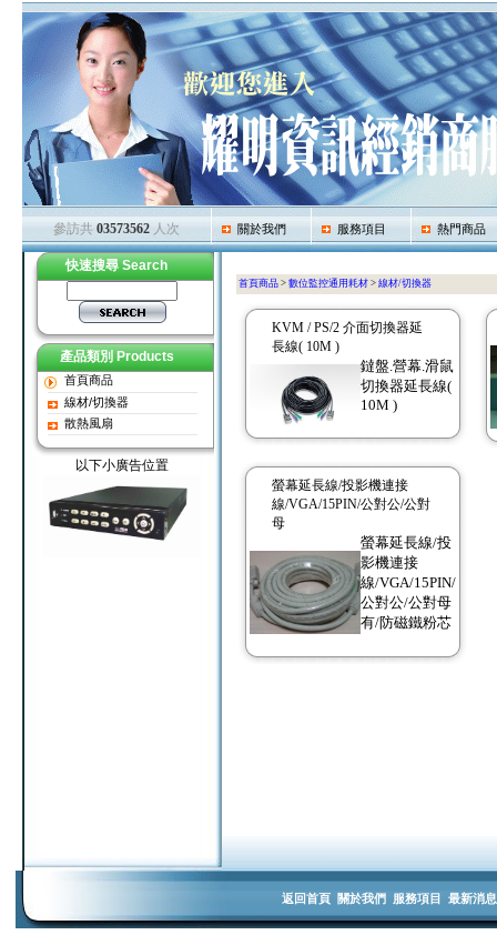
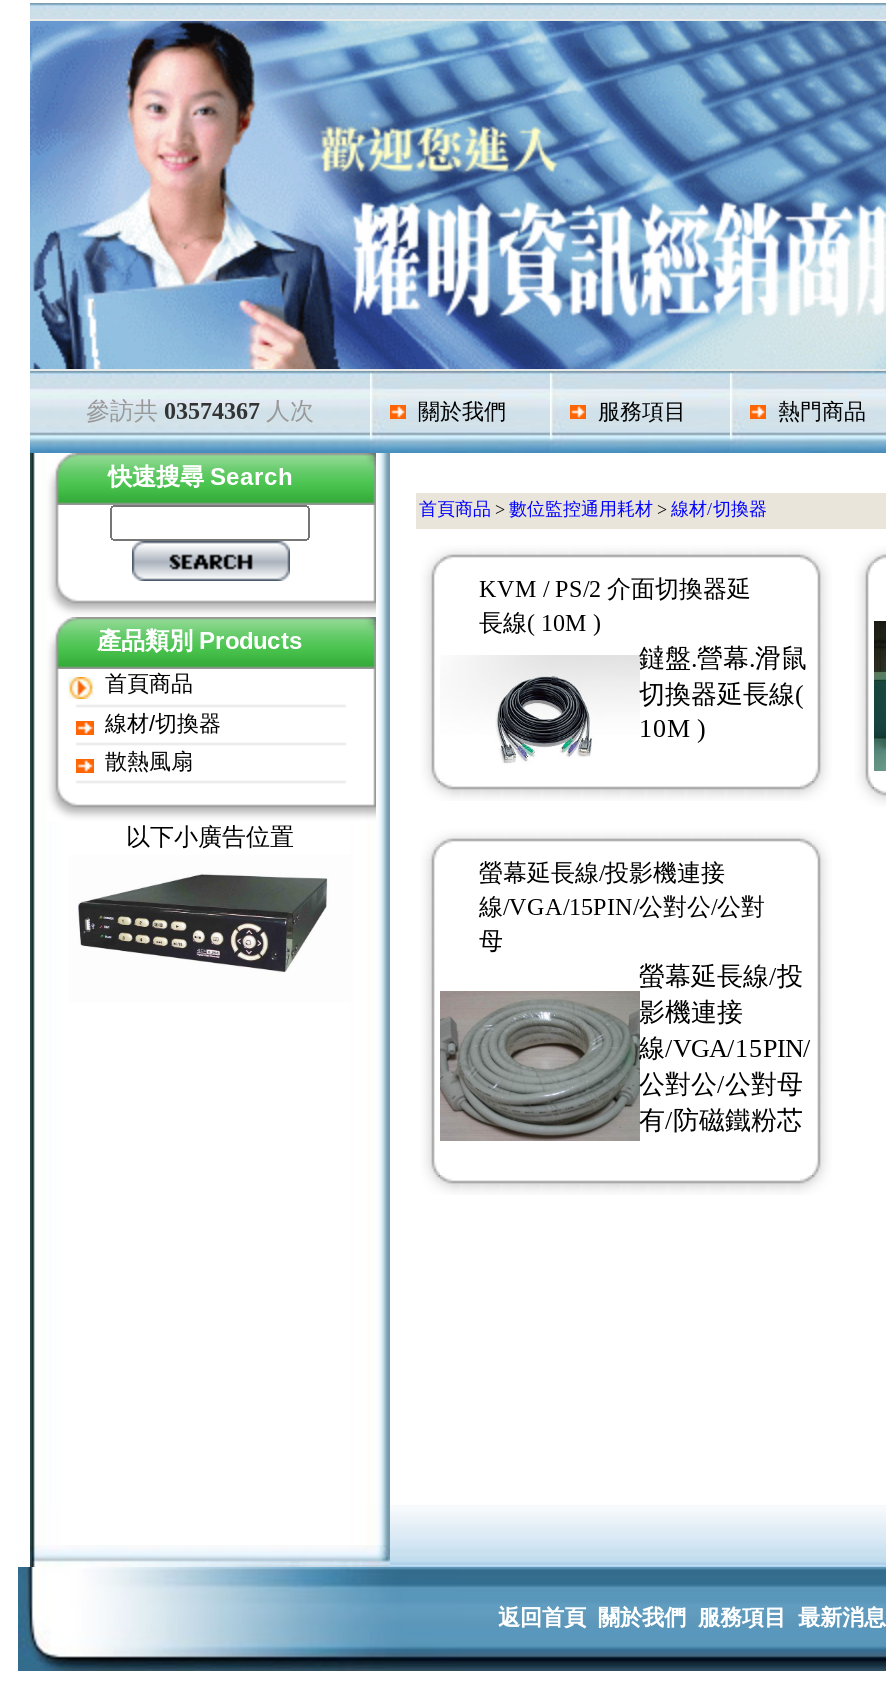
[53,221,180,237] 參訪共03573562人次 -> [86,397,314,425] 參訪共03574367人次

